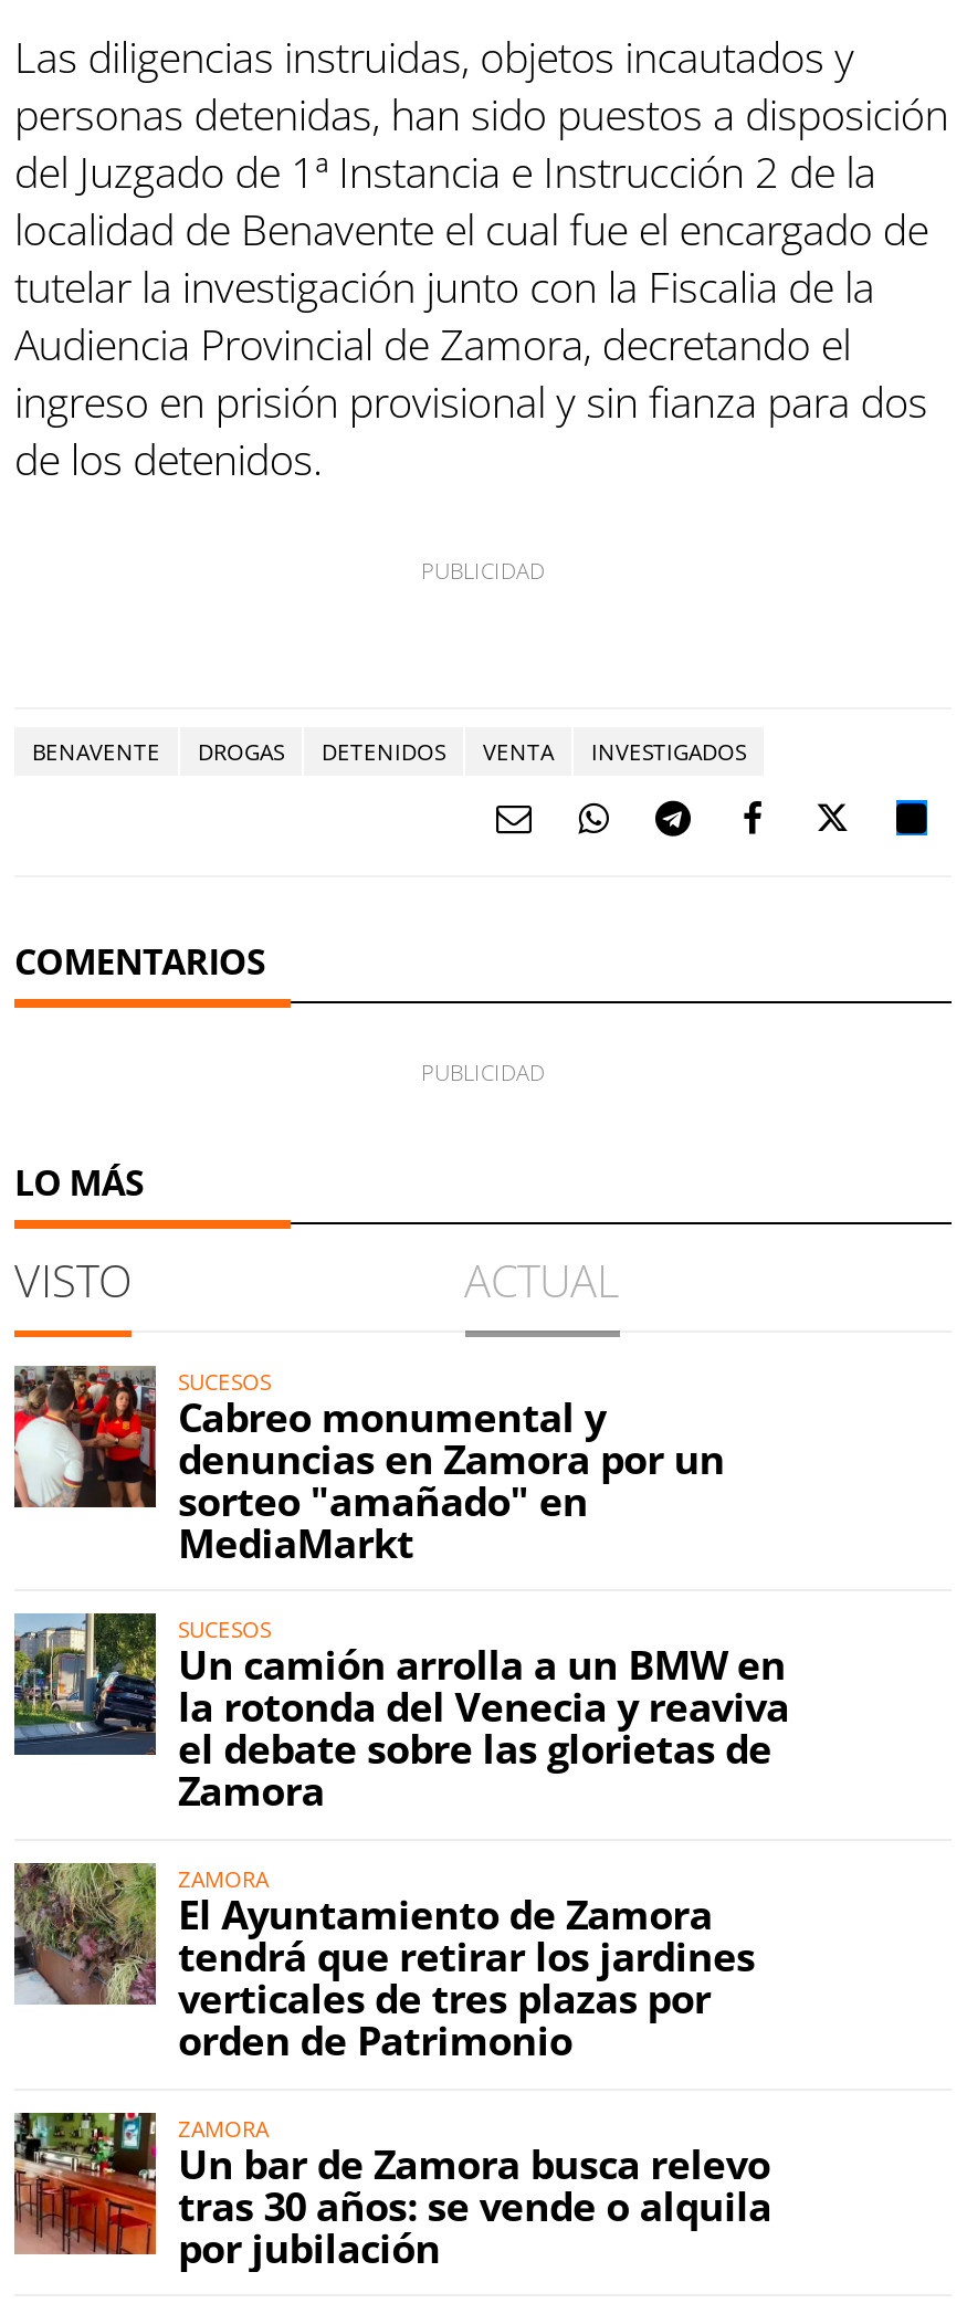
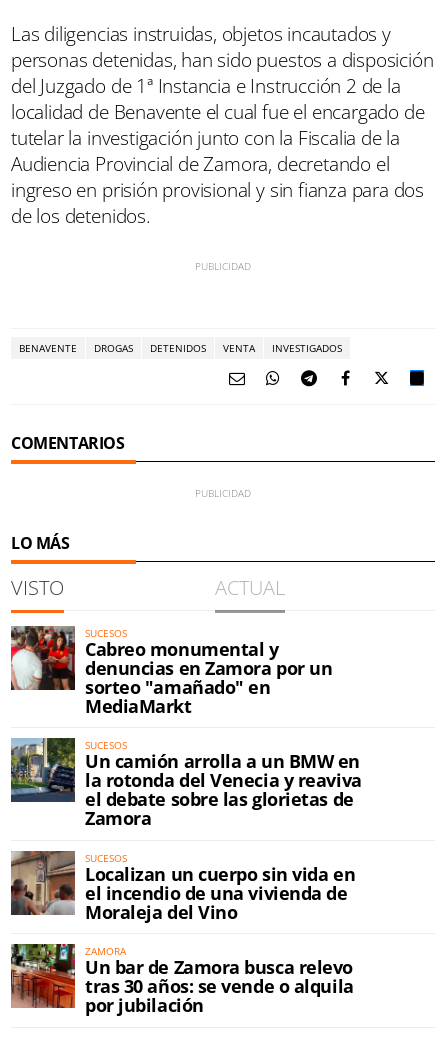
[14,1861,755,2066] [image] | ZAMORA | El Ayuntamiento de Zamora | tendrá que retirar los jardines | verticales de tres plazas por | orden de Patrimonio -> [10,850,355,924] [image] | SUCESOS | Localizan un cuerpo sin vida en | el incendio de una vivienda de | Moraleja del Vino

